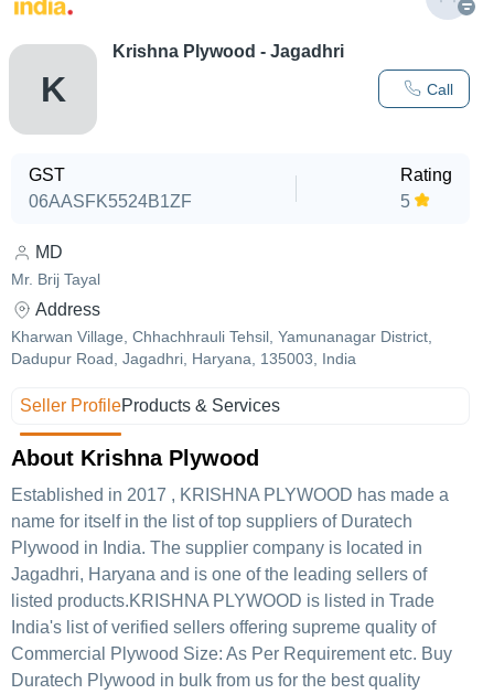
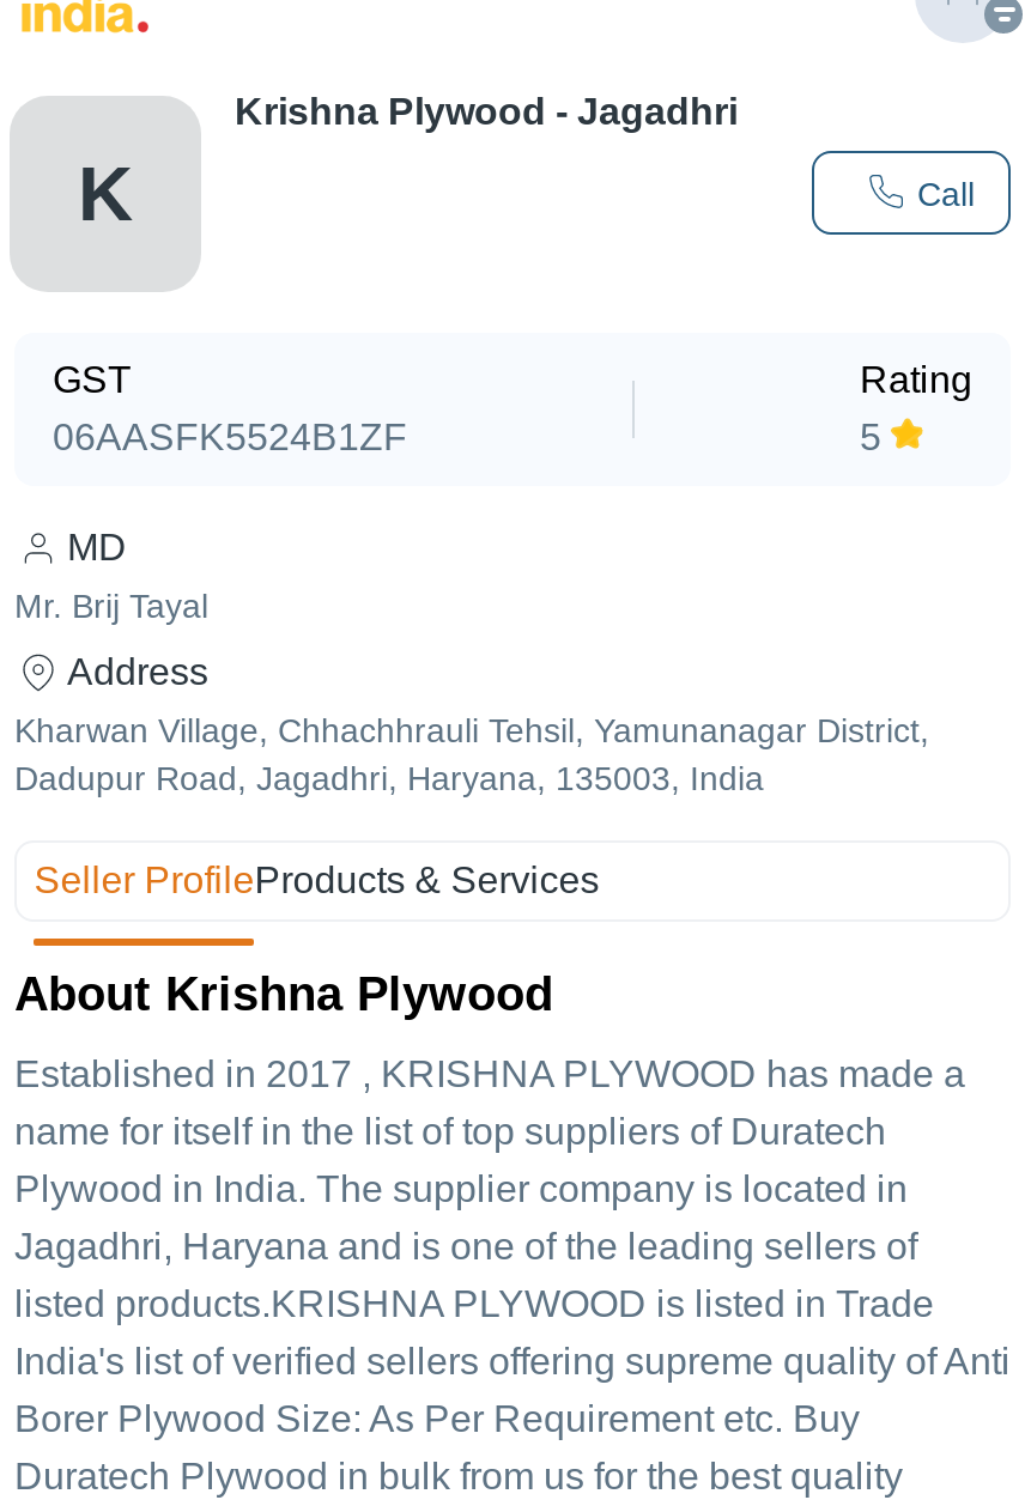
[11,618,452,663] India's list of verified sellers offering supreme quality of | Commercial Plywood Size: As Per Requirement etc. Buy -> [14,1341,1011,1439] India's list of verified sellers offering supreme quality of Anti | Borer Plywood Size: As Per Requirement etc. Buy

